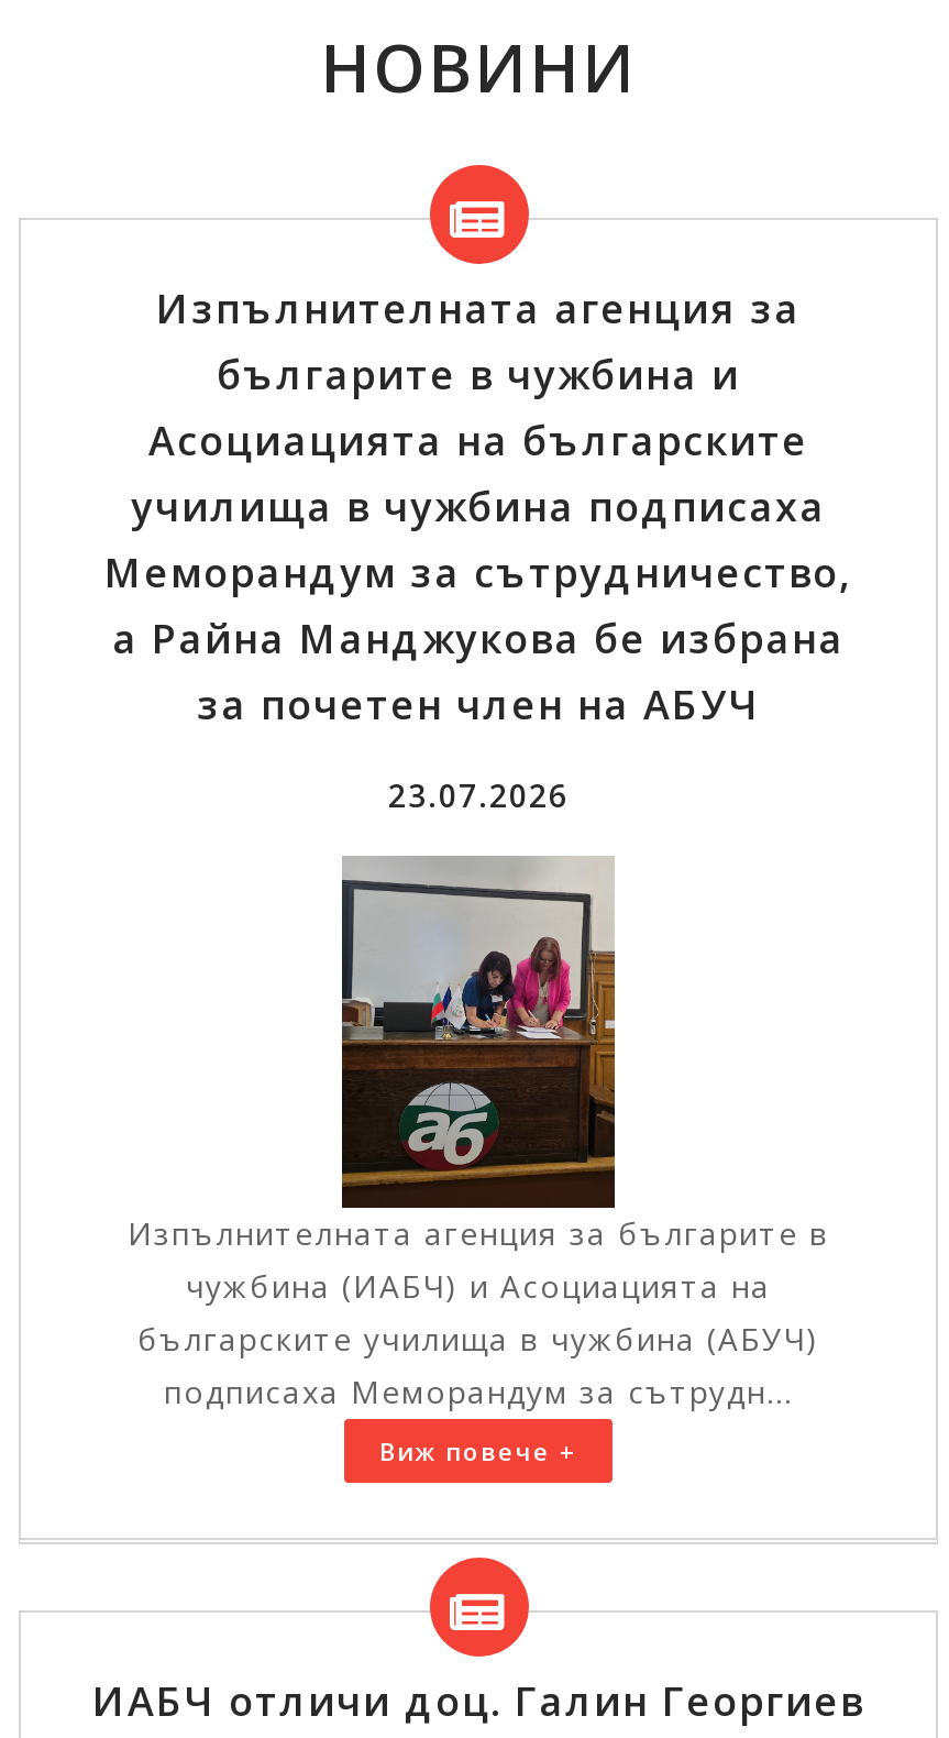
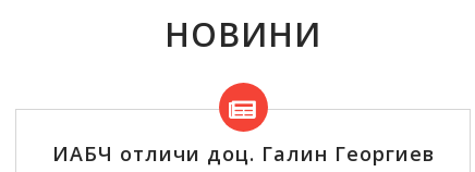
[104,282,852,817] Изпълнителната агенция за | българите в чужбина и | Асоциацията на българските | училища в чужбина подписаха | Меморандум за сътрудничество, | а Райна Манджукова бе избрана | за почетен член на АБУЧ | 23.07.2026 -> none
[128,856,829,1468] [image] | Изпълнителната агенция за българите в | чужбина (ИАБЧ) и Асоциацията на | българските училища в чужбина (АБУЧ) | подписаха Меморандум за сътрудн... | Виж повече + -> none

